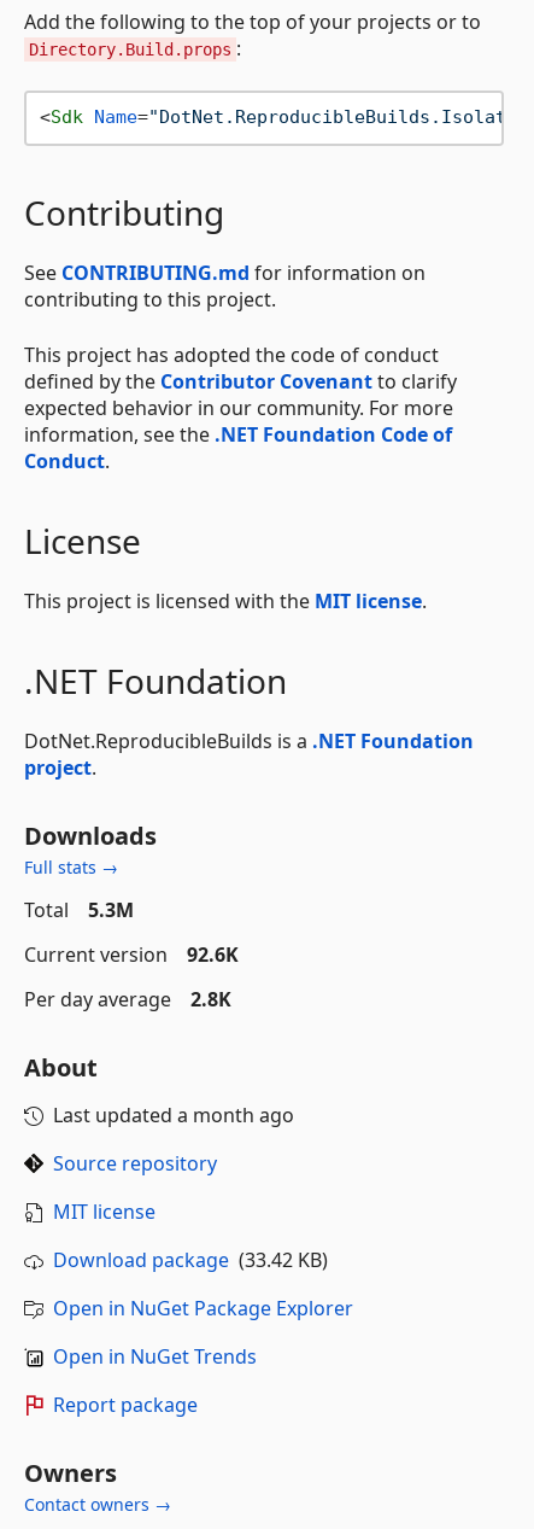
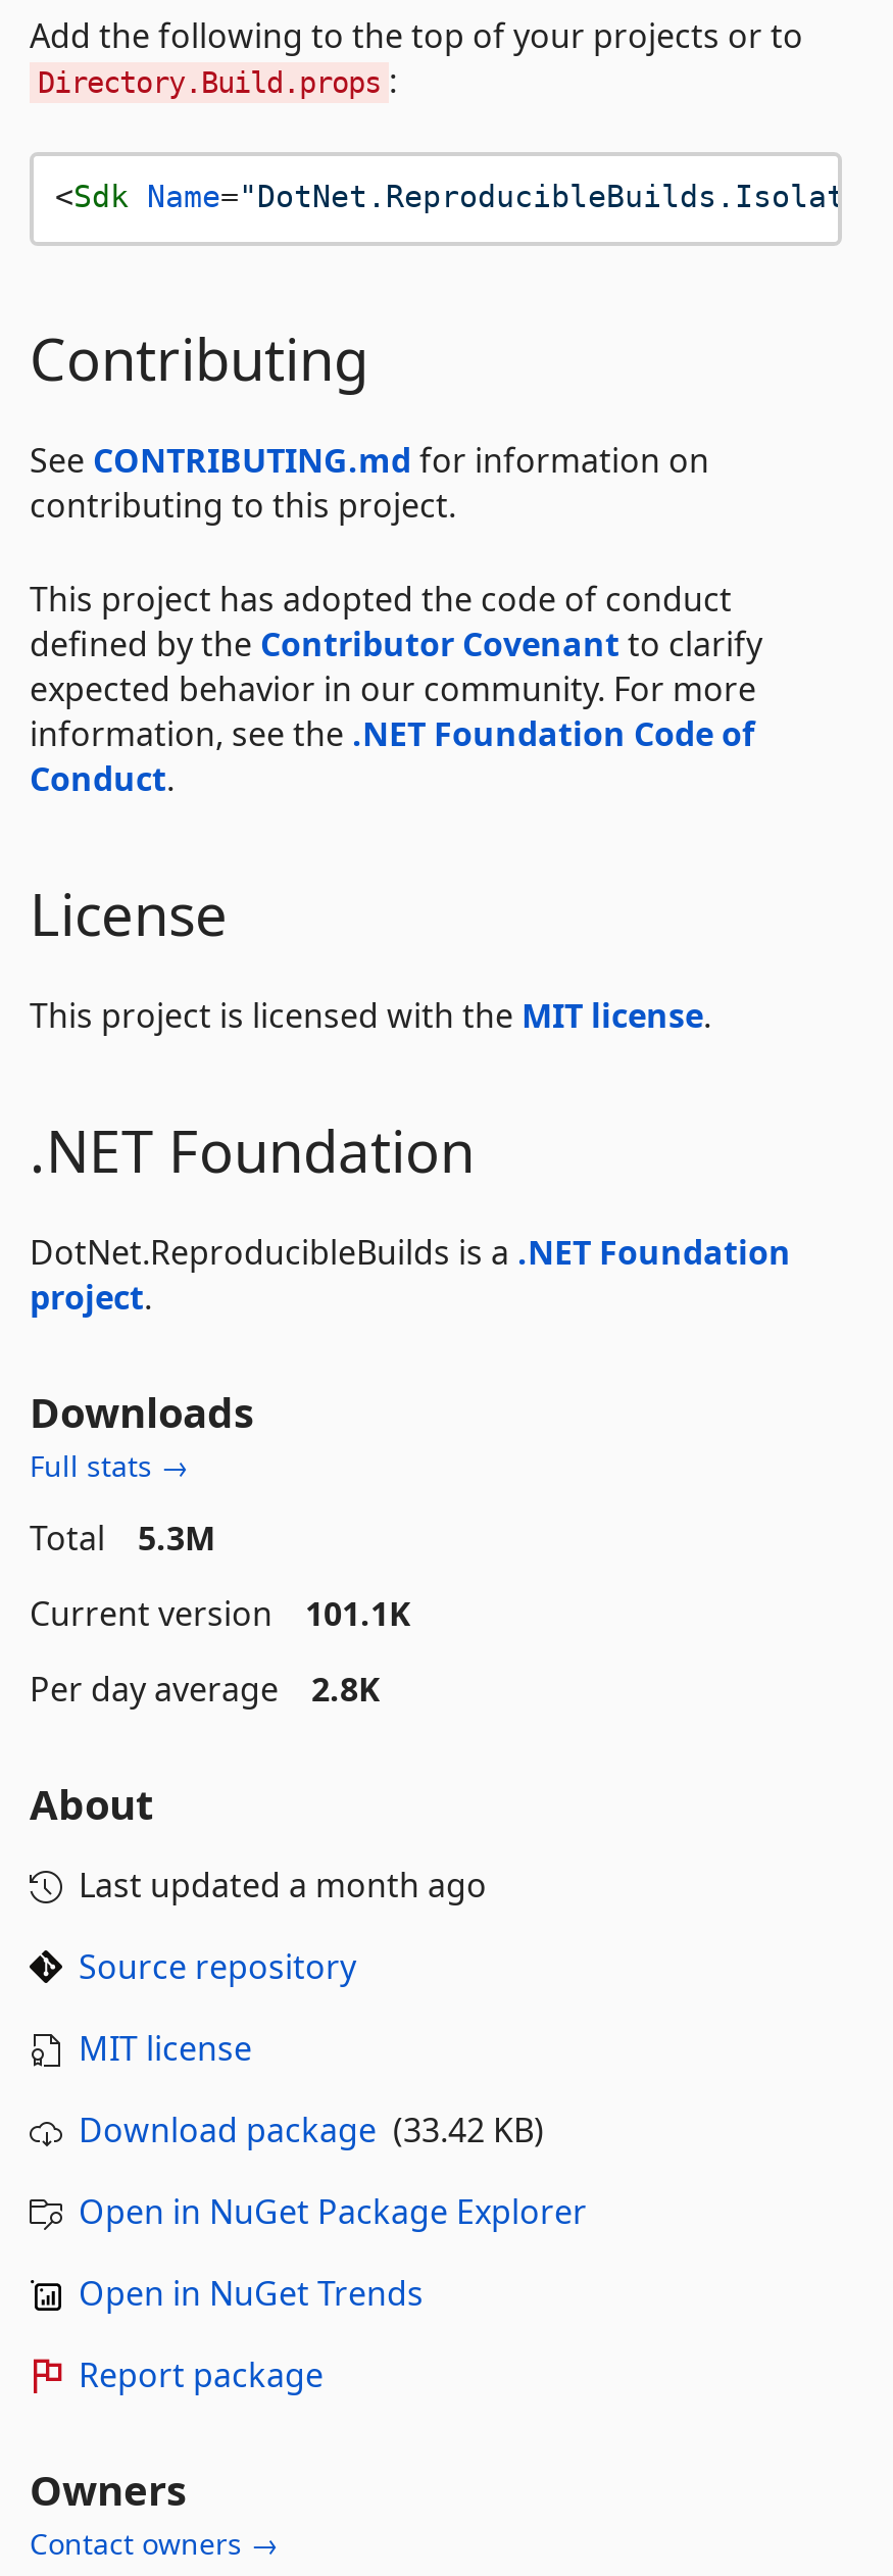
[24,941,239,967] Current version 92.6K -> [30,1590,411,1635] Current version 101.1K

